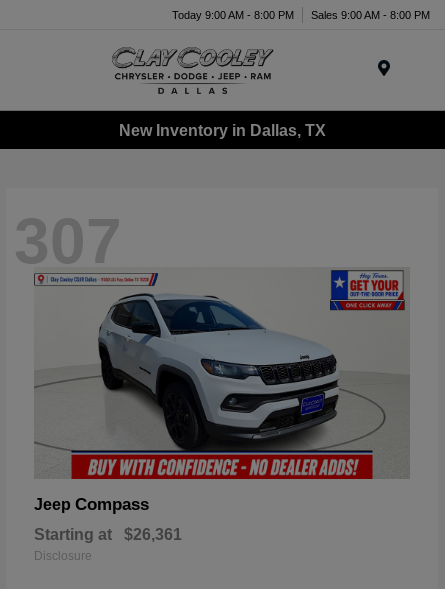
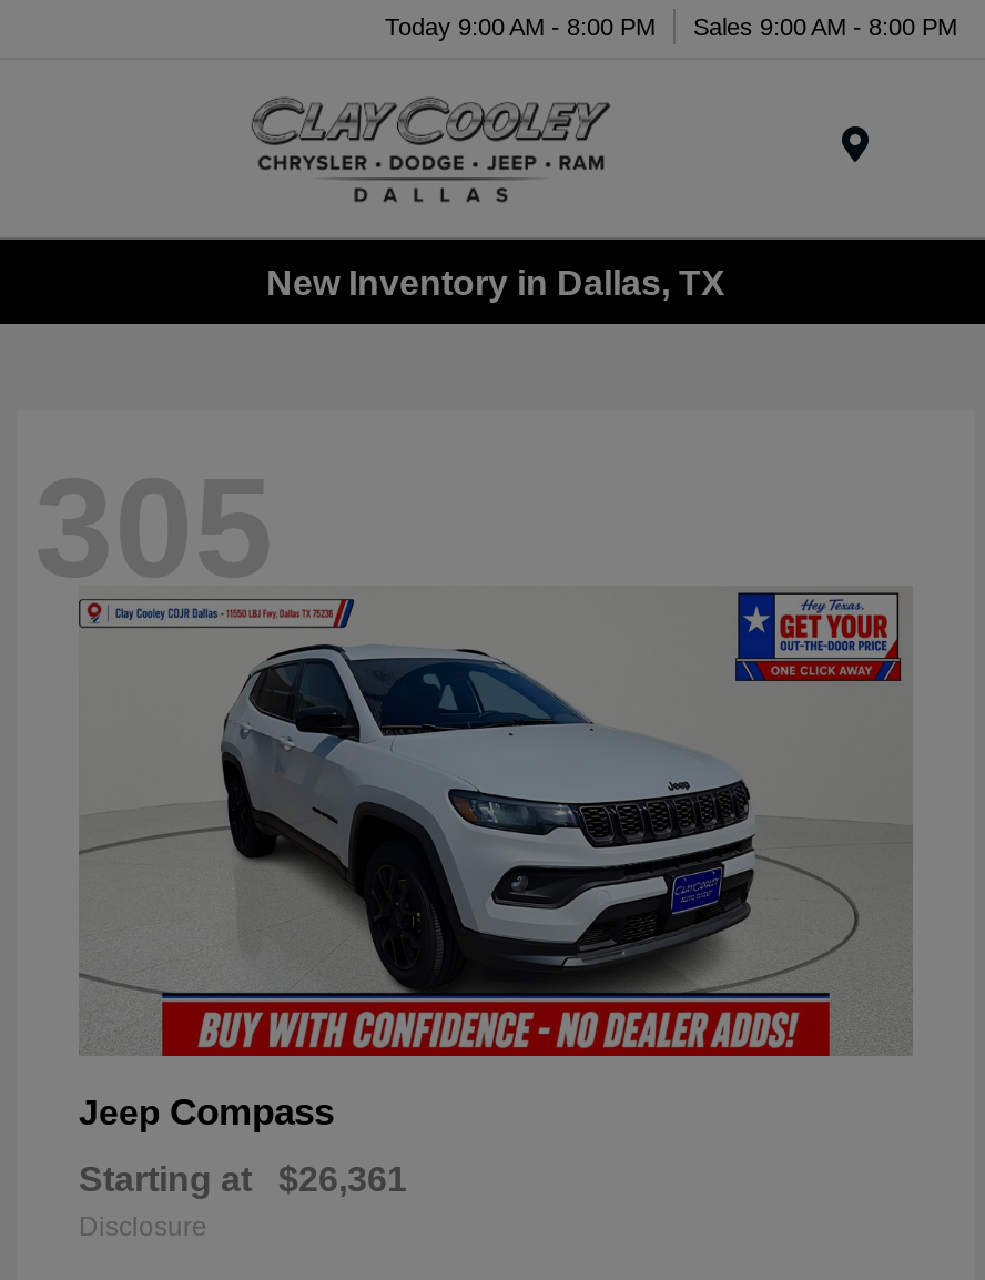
[14,205,122,277] 307 -> [34,447,274,607] 305

